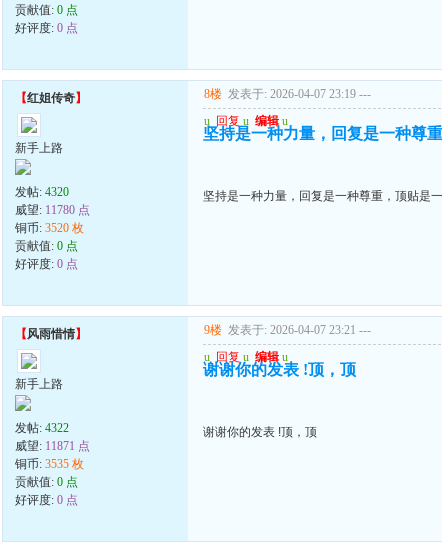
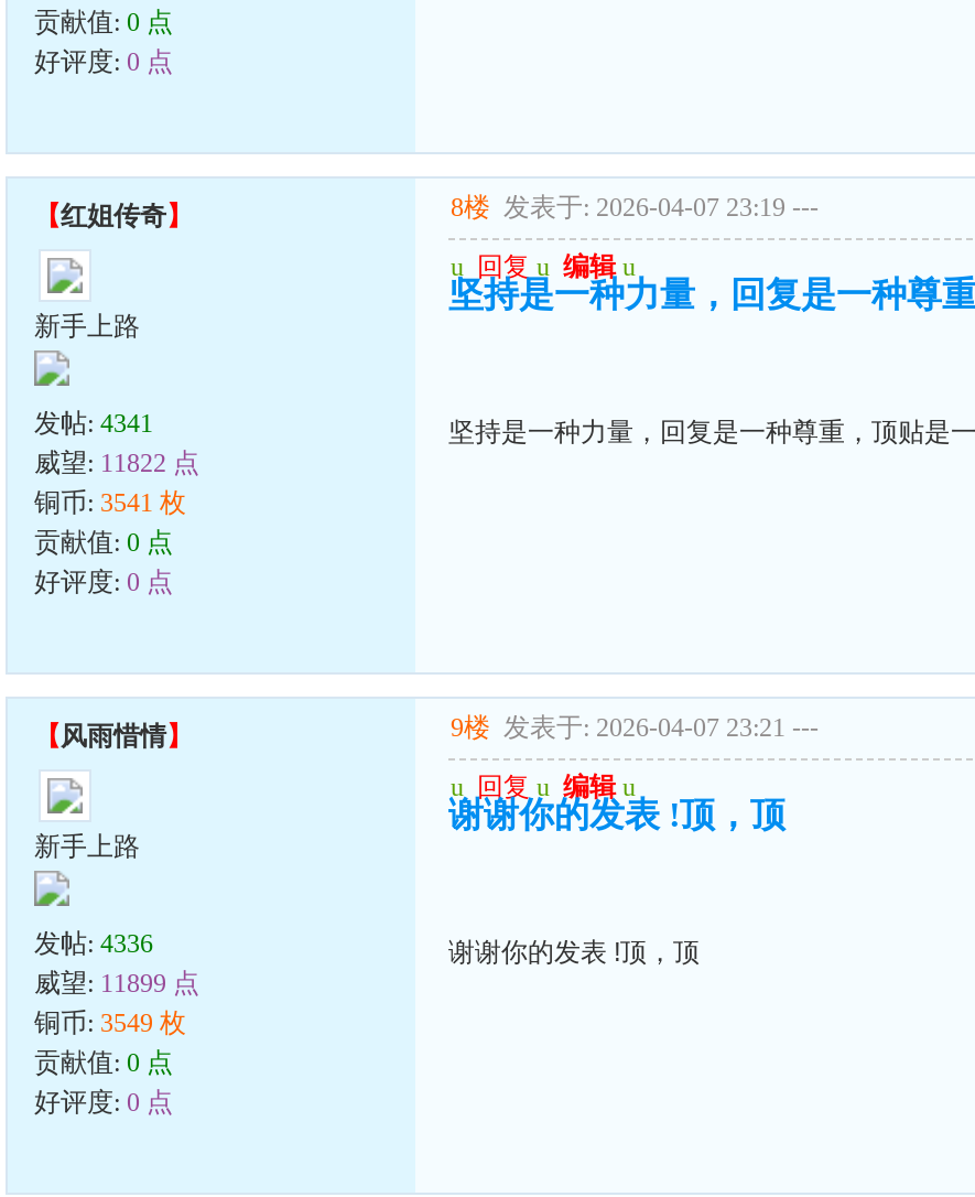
[15,185,69,199] 发帖: 4320 -> [34,407,153,438] 发帖: 4341
[15,203,90,217] 威望: 11780 点 -> [34,447,199,478] 威望: 11822 点
[15,221,84,235] 铜币: 3520 枚 -> [34,487,186,518] 铜币: 3541 枚
[15,421,69,435] 发帖: 4322 -> [34,928,153,958] 发帖: 4336
[15,439,90,453] 威望: 11871 点 -> [34,967,199,998] 威望: 11899 点
[15,457,84,471] 铜币: 3535 枚 -> [34,1007,186,1038] 铜币: 3549 枚

